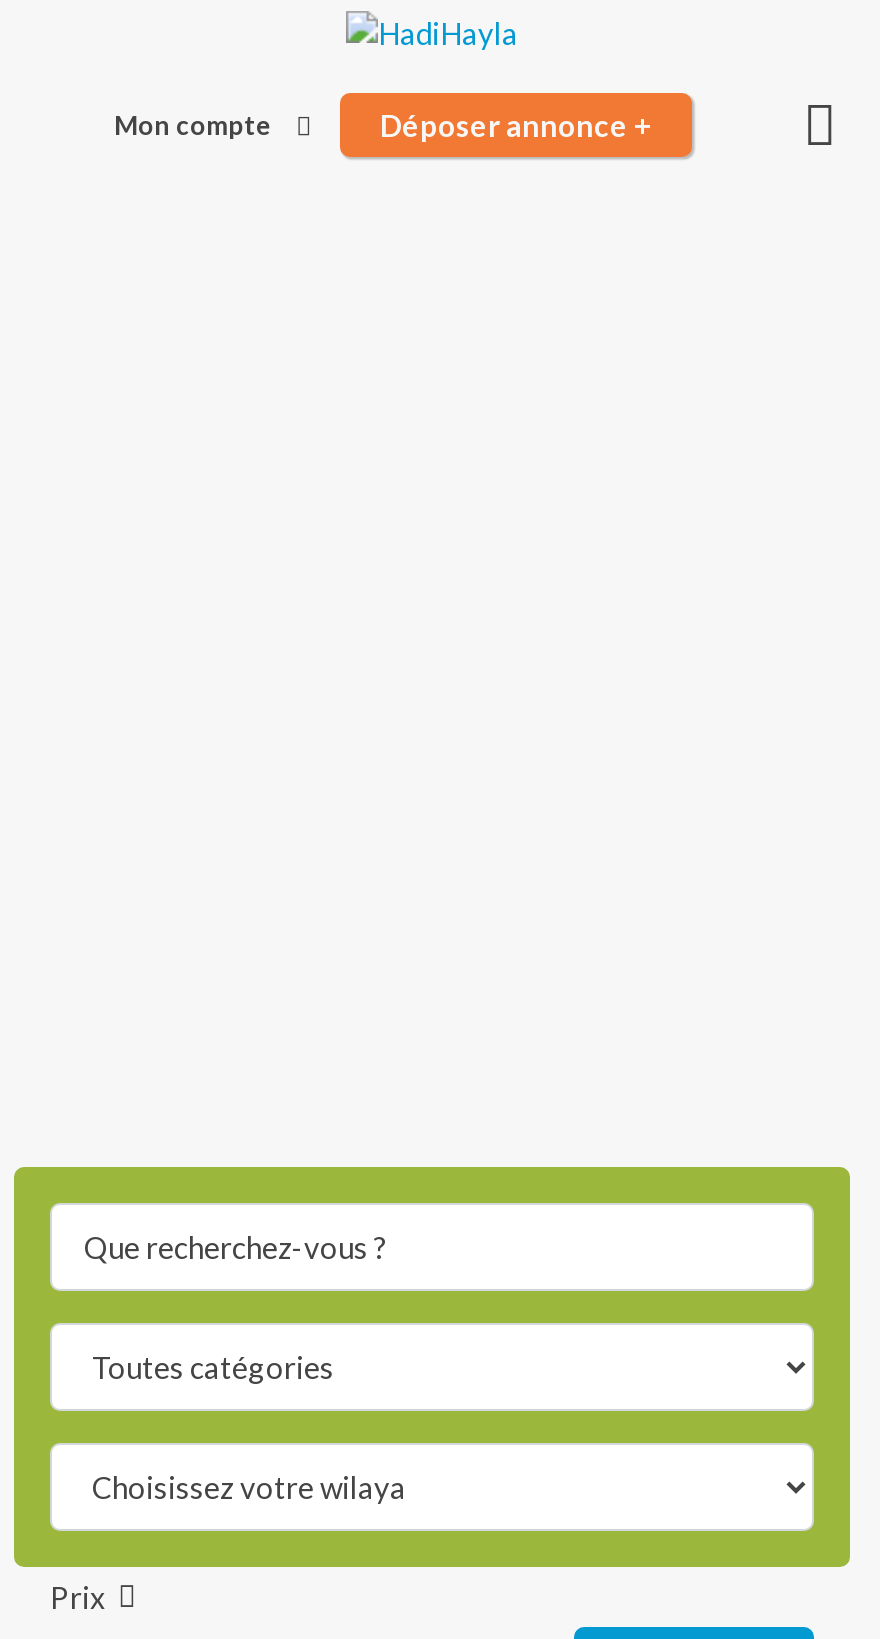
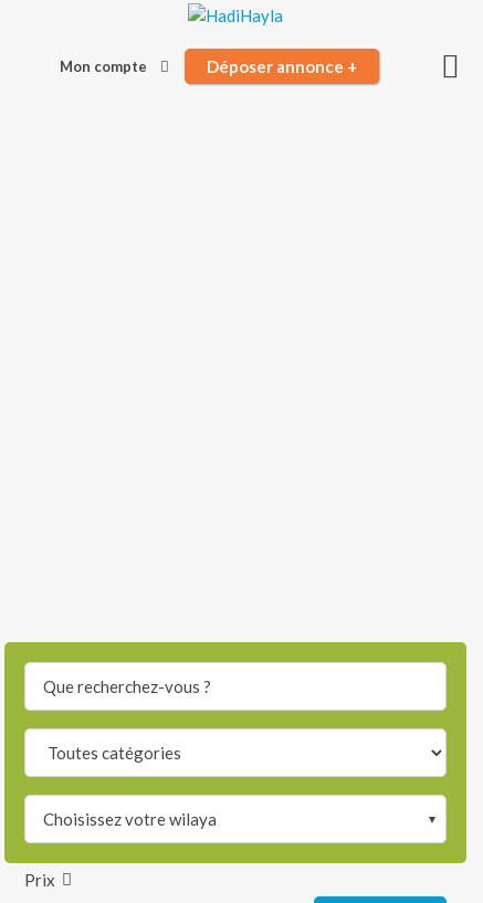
none -> [43,809,217,829] Choisissez votre wilaya

